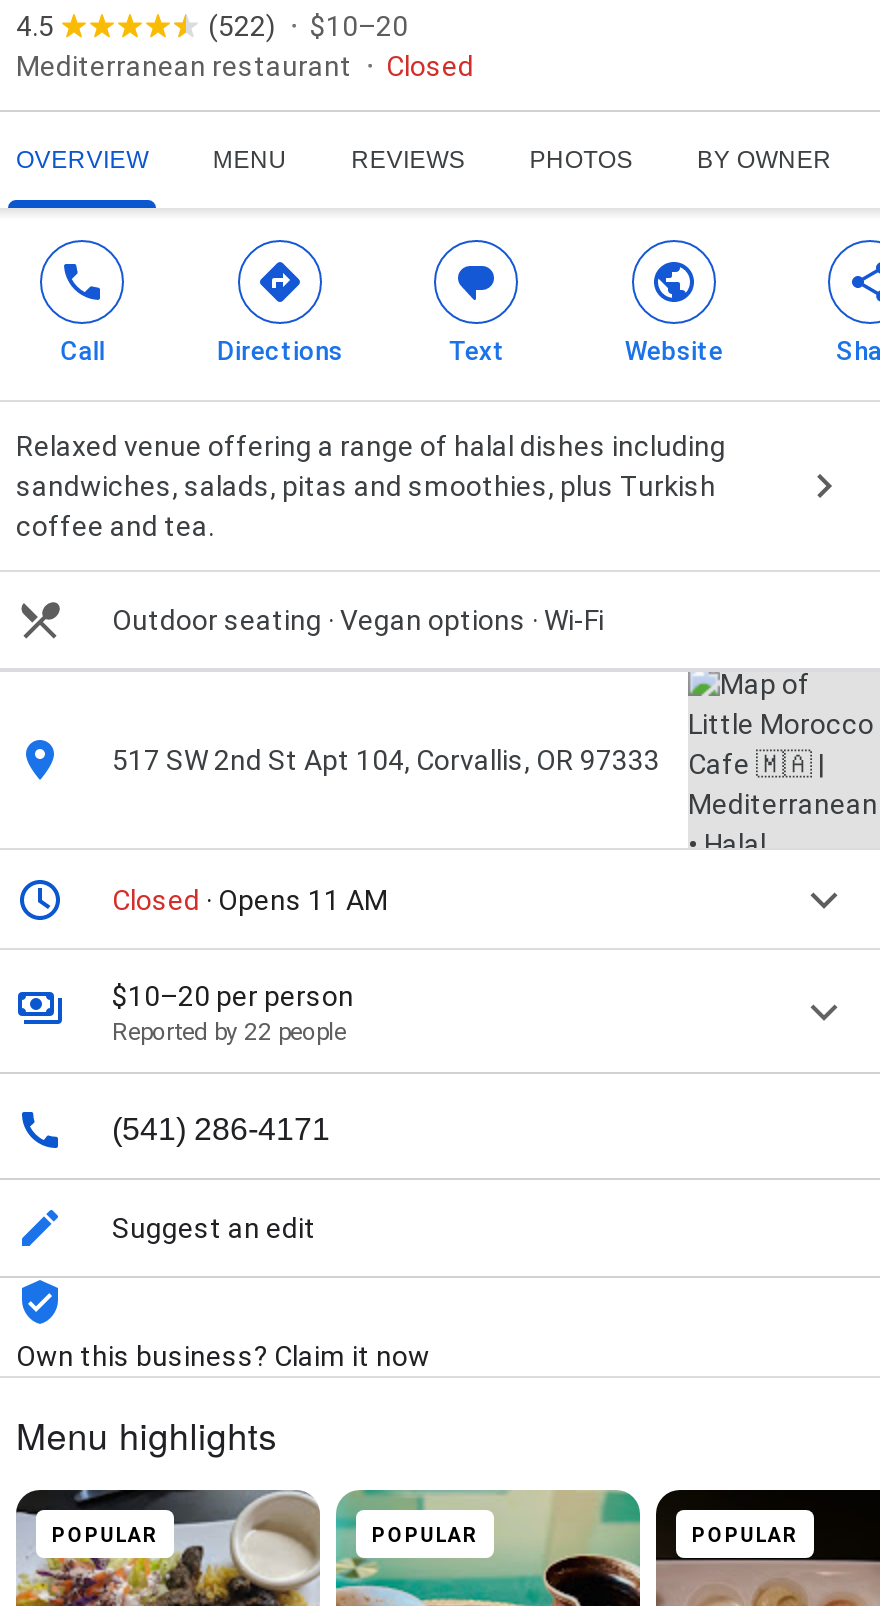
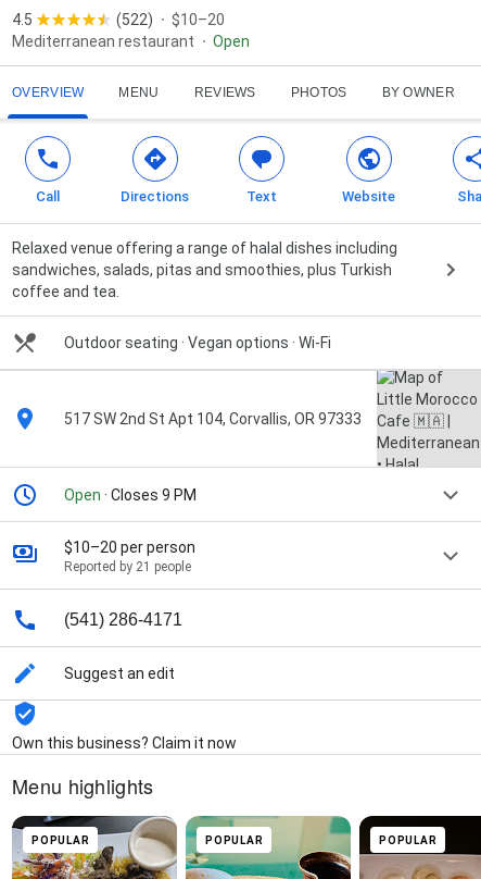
[386,50,474,82] Closed -> [213,33,250,50] Open
[112,884,388,916] Closed · Opens 11 AM -> [64,486,197,504] Open · Closes 9 PM
[112,1018,346,1046] Reported by 22 people -> [64,559,191,575] Reported by 21 people

